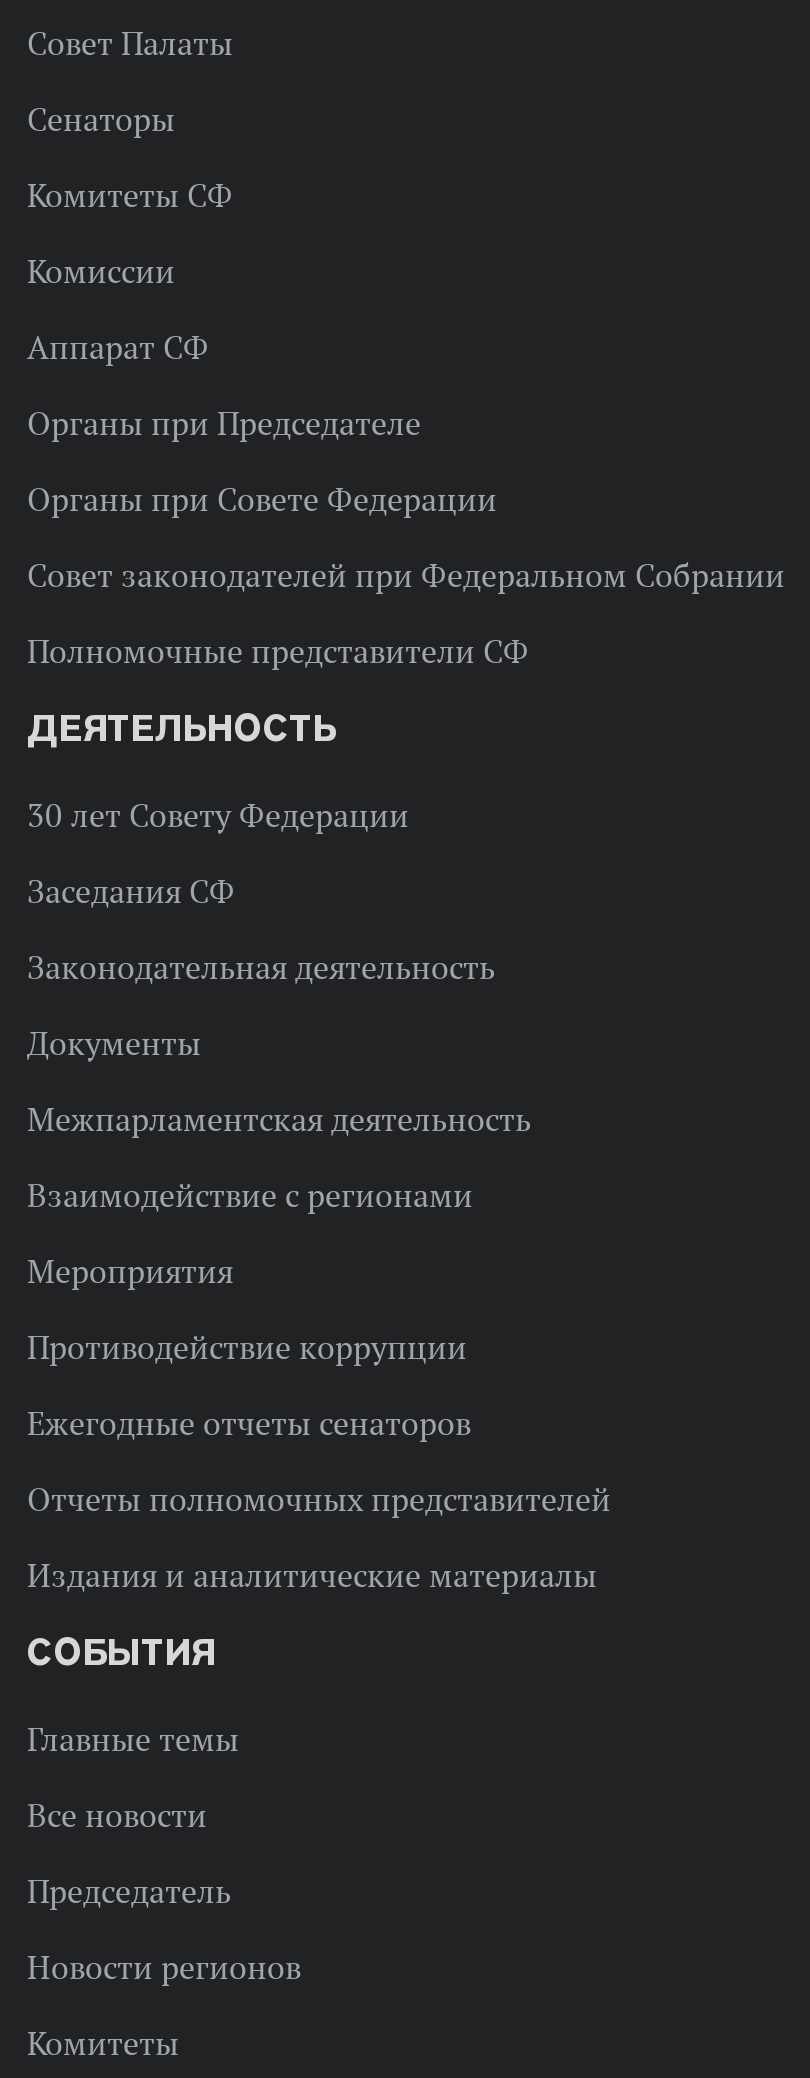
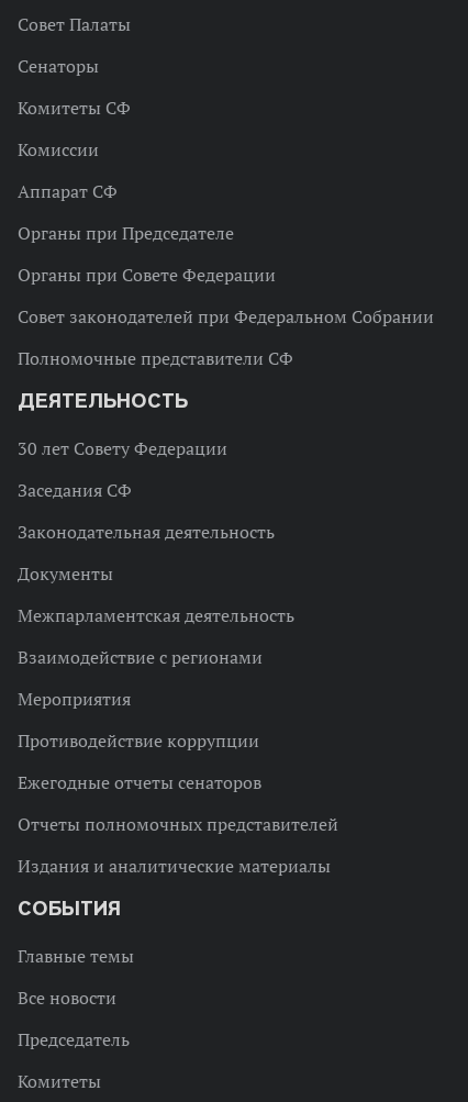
[27,1946,301,1986] Новости регионов -> none

